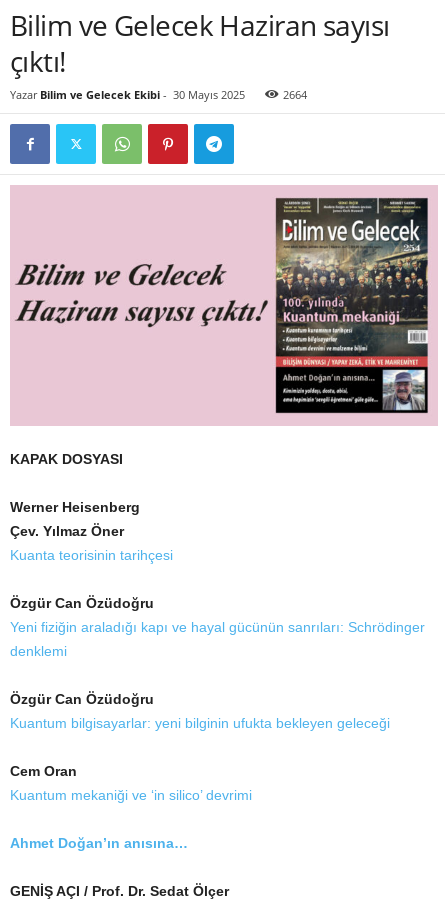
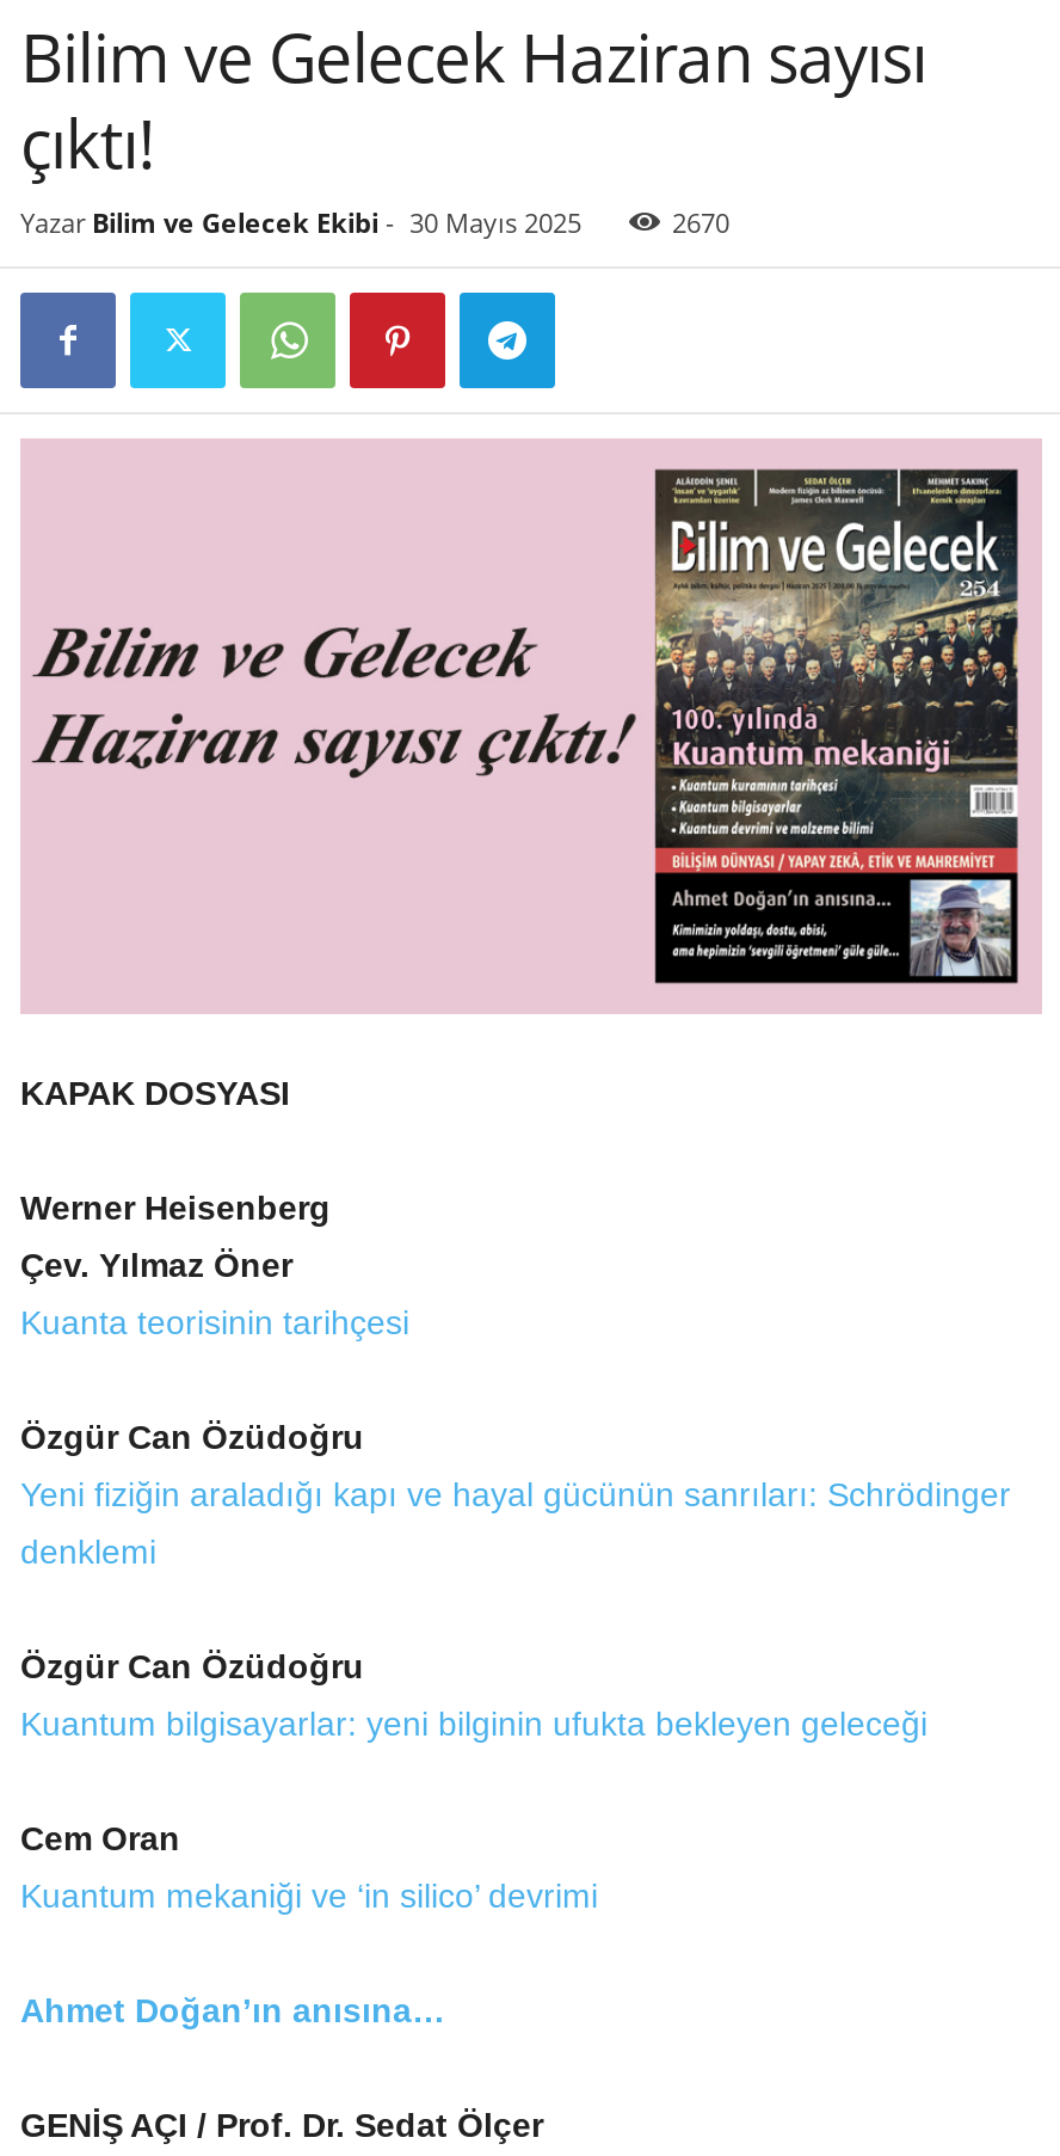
[283,87,307,102] 2664 -> [672,204,729,240] 2670

